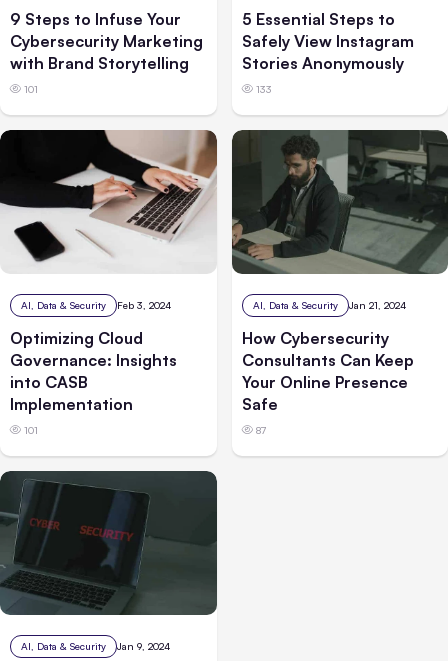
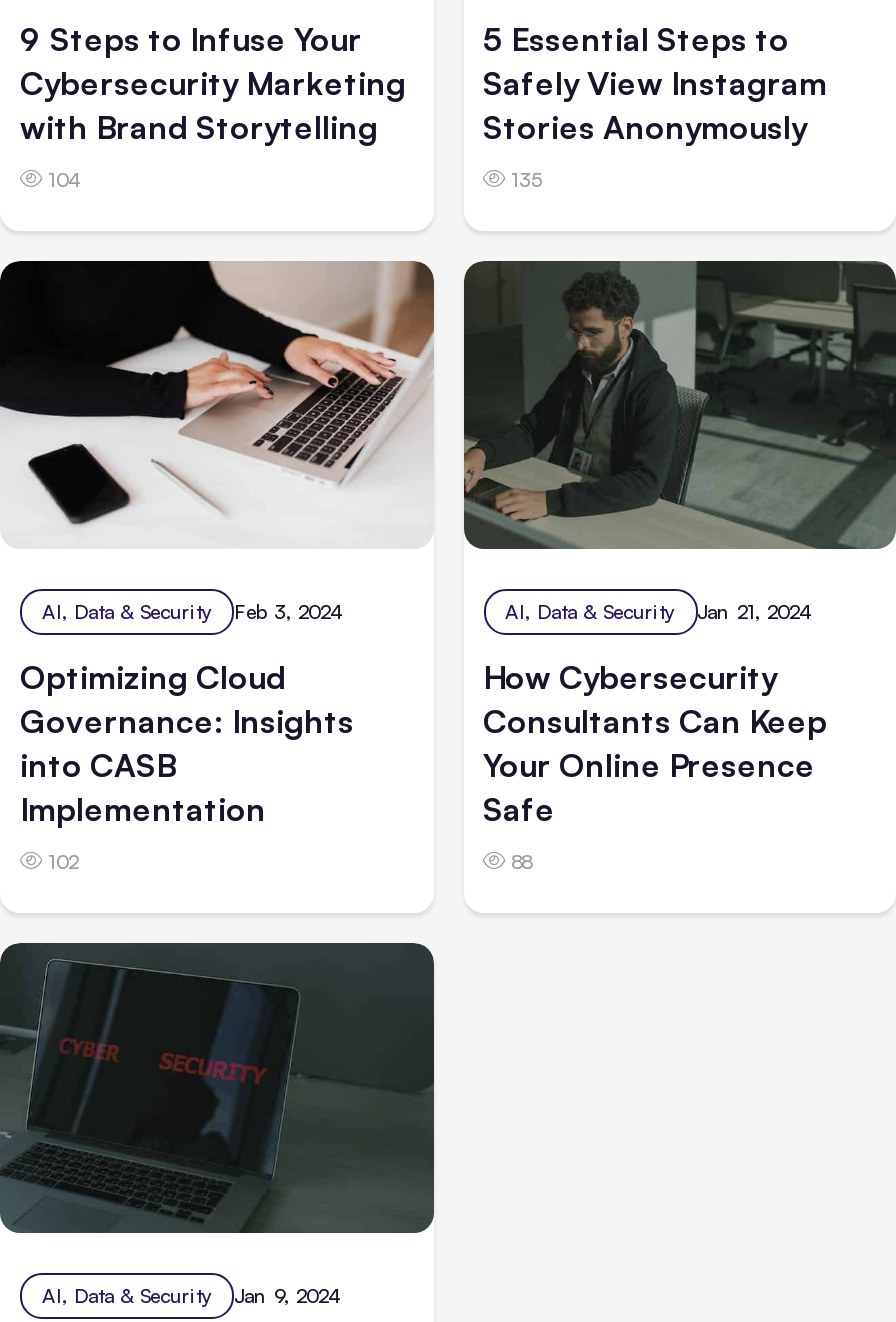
[24,83,38,95] 101 -> [48,166,80,190] 104
[255,83,271,95] 133 -> [511,166,541,190] 135
[24,424,38,436] 101 -> [48,849,78,873] 102
[255,424,265,436] 87 -> [511,849,531,873] 88

